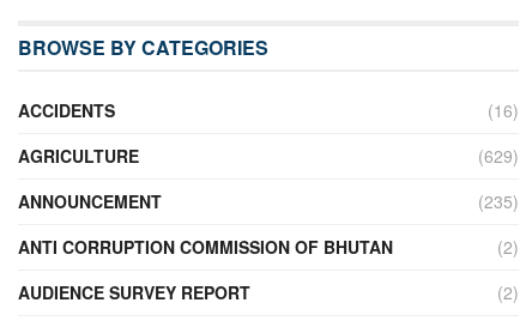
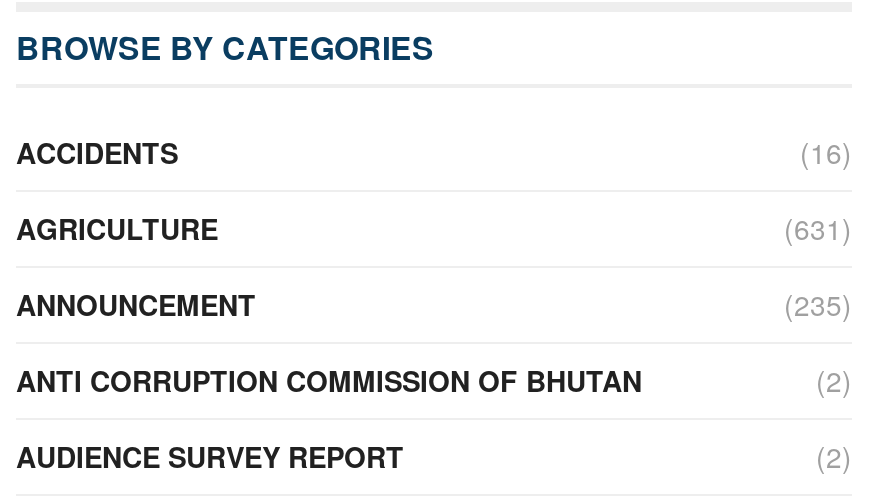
[478,144,519,168] (629) -> [784,208,852,248] (631)

